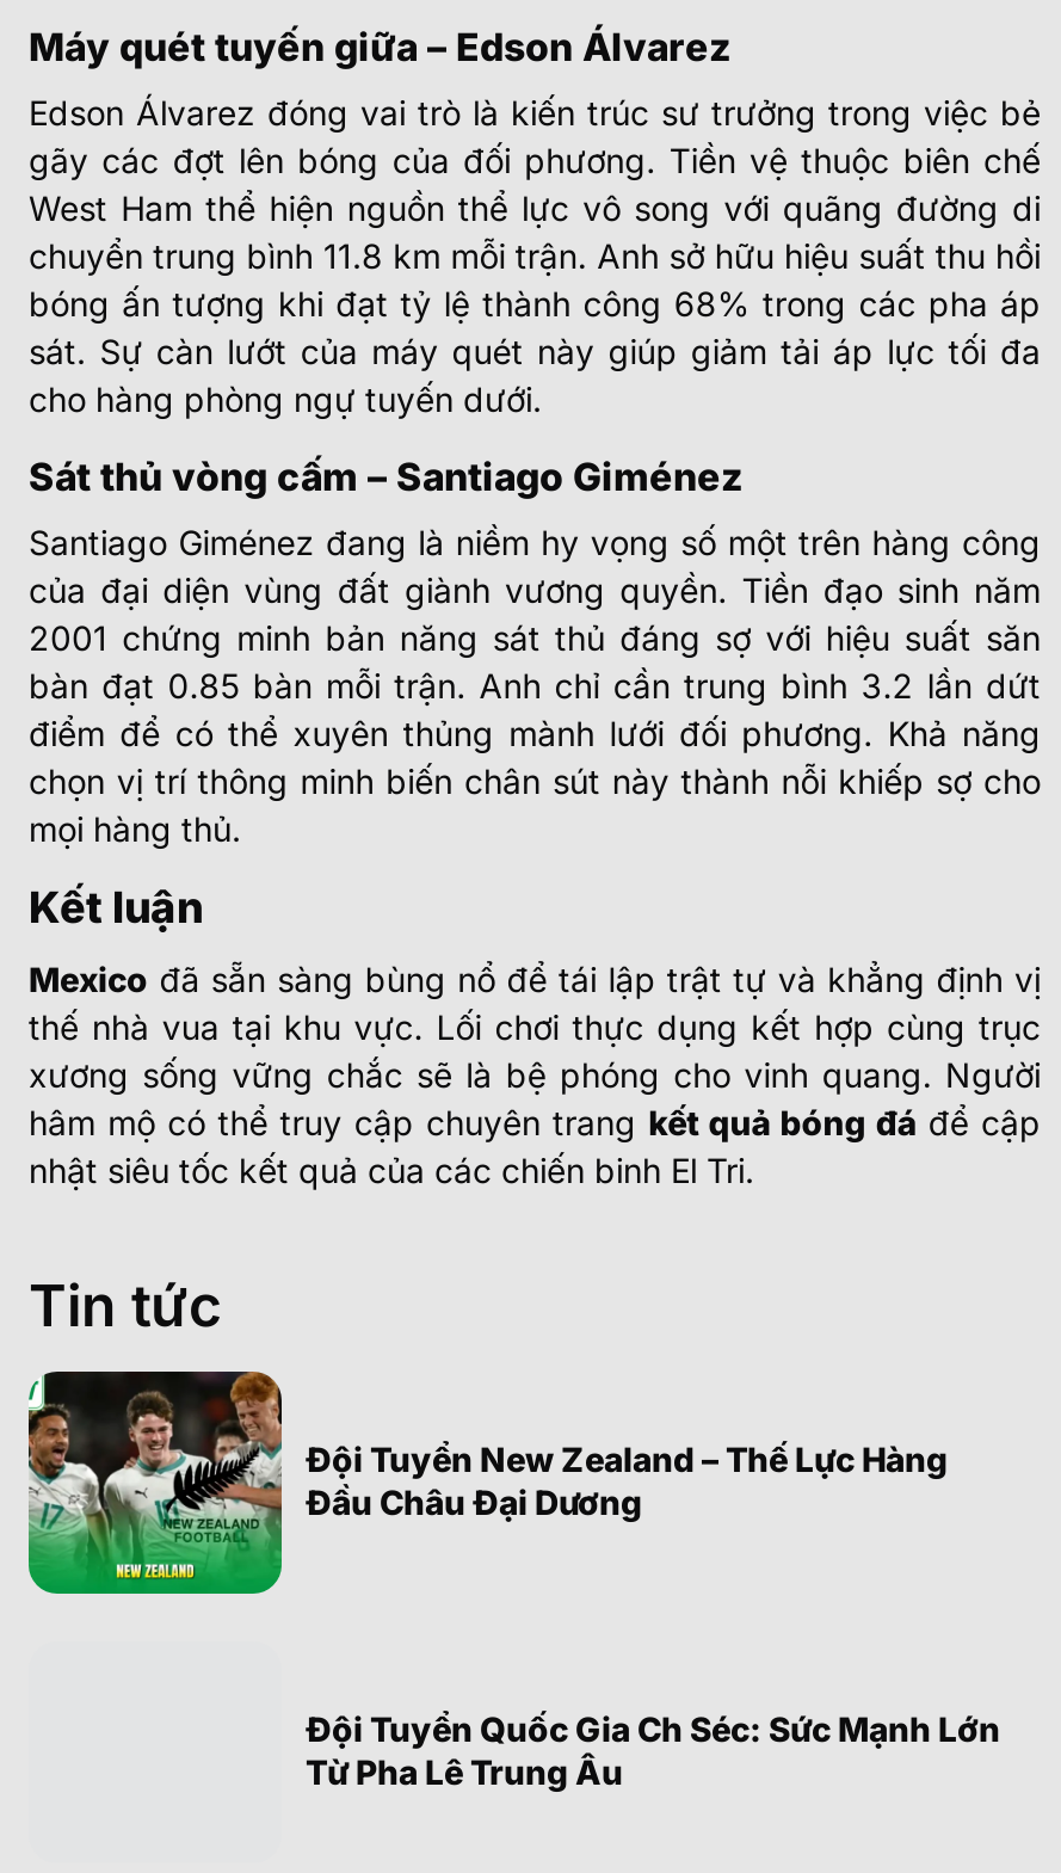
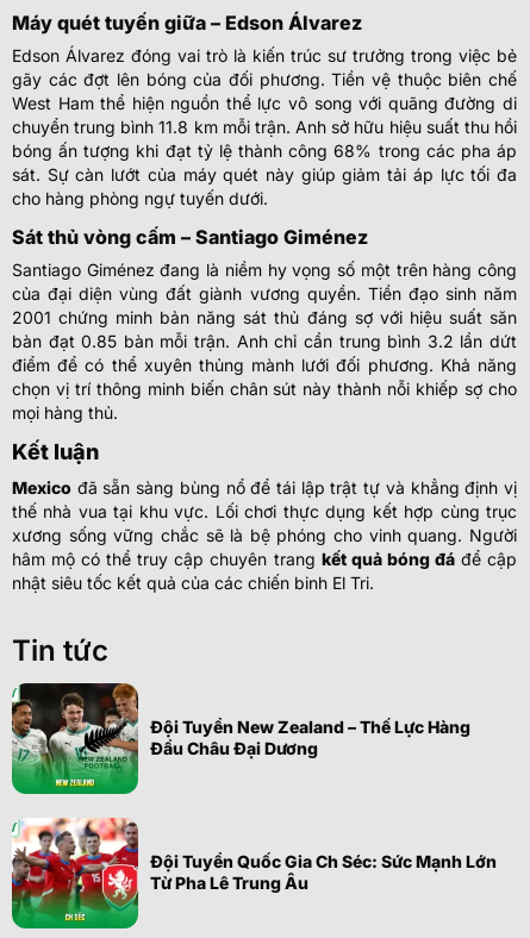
none -> [11,817,139,930] [image]

